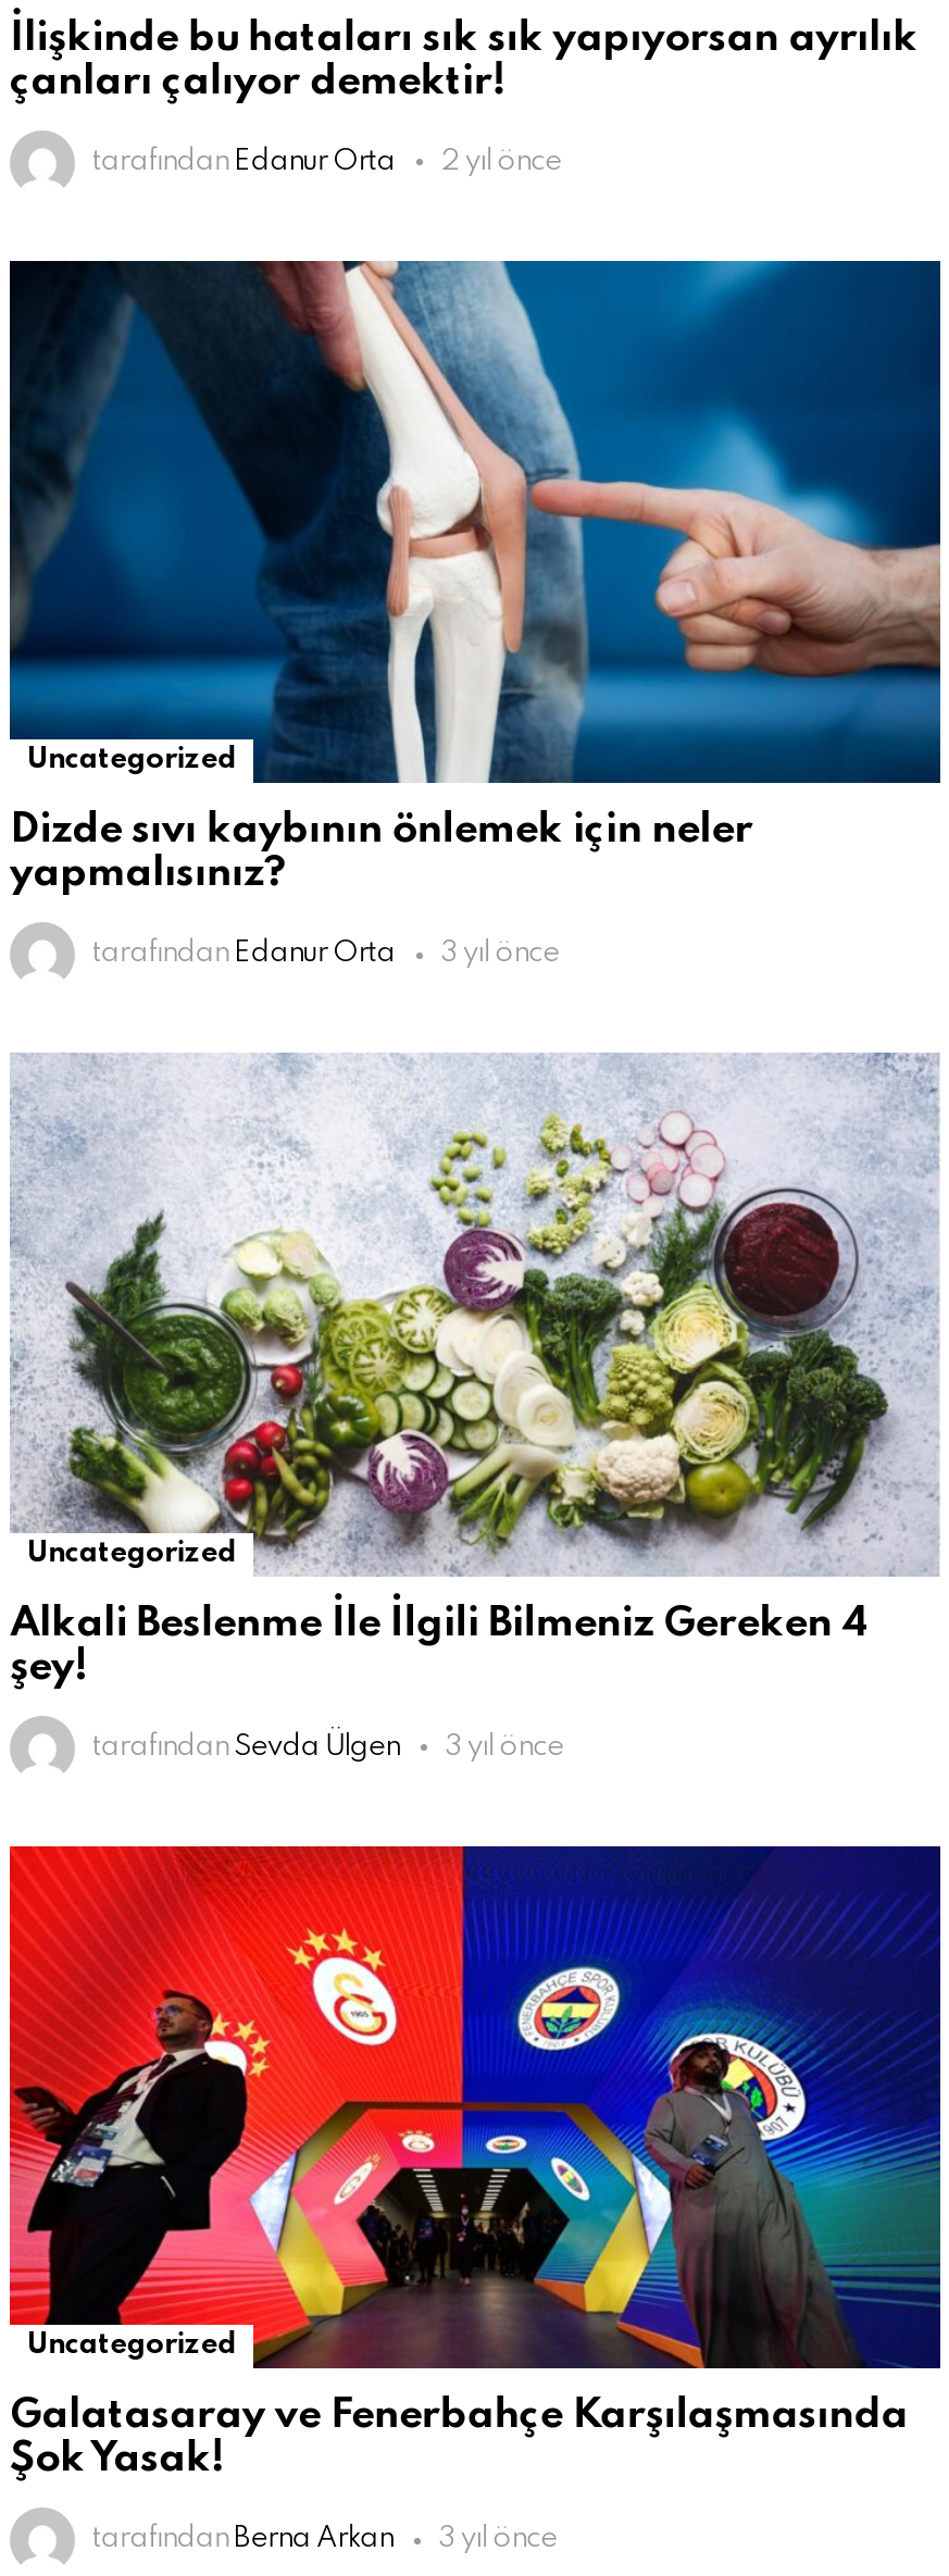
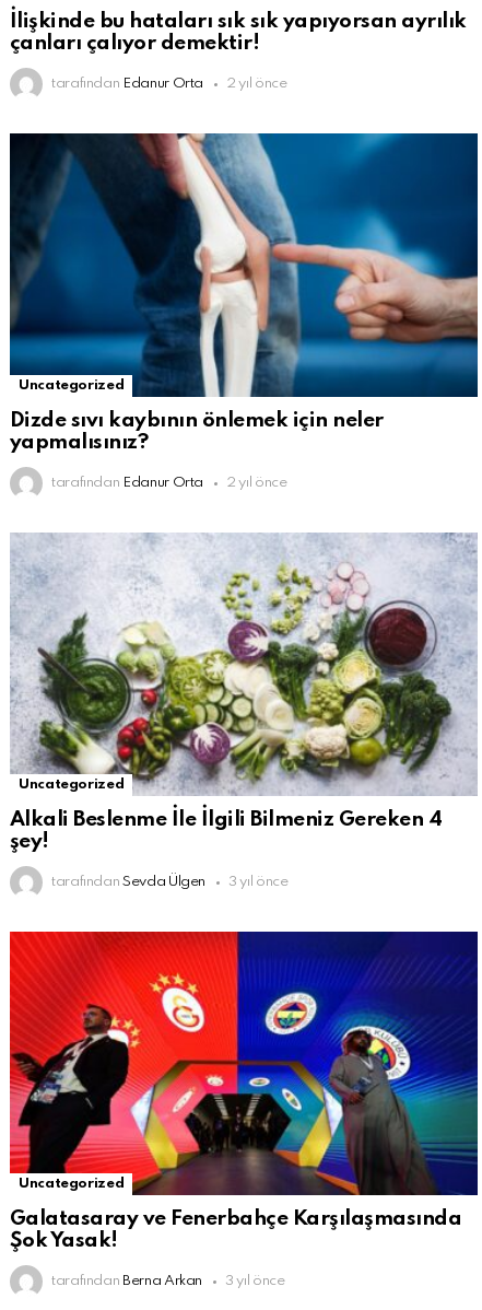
[92,940,559,968] tarafından Edanur Orta 3 yıl önce -> [51,476,287,490] tarafından Edanur Orta 2 yıl önce

